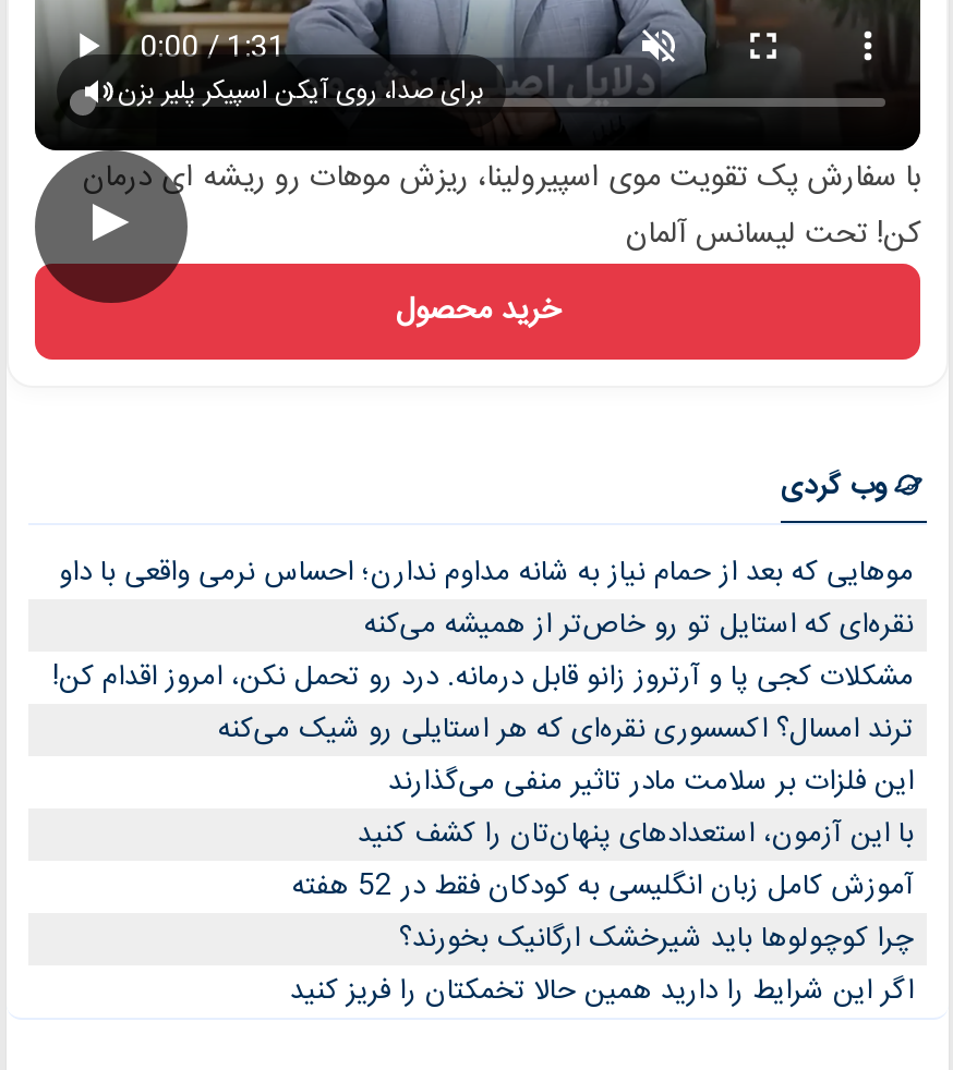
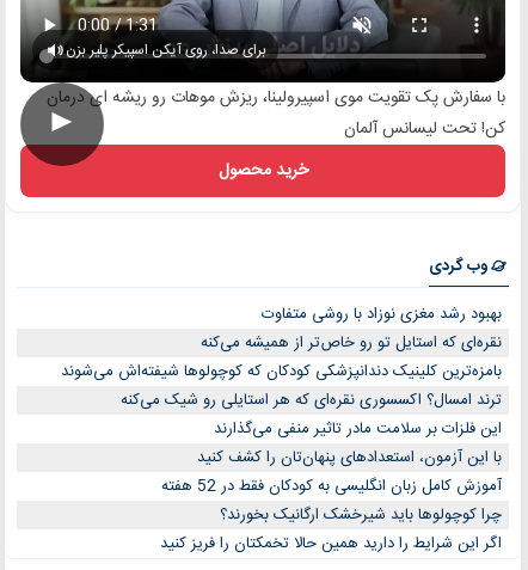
[59,549,914,597] موهایی که بعد از حمام نیاز به شانه مداوم ندارن؛ احساس نرمی واقعی با داو -> [262,301,502,327] بهبود رشد مغزی نوزاد با روشی متفاوت
[52,654,914,702] مشکلات کجی پا و آرتروز زانو قابل درمانه. درد رو تحمل نکن، امروز اقدام کن! -> [61,358,502,385] بامزه‌ترین کلینیک دندانپزشکی کودکان که کوچولوها شیفته‌اش می‌شوند

